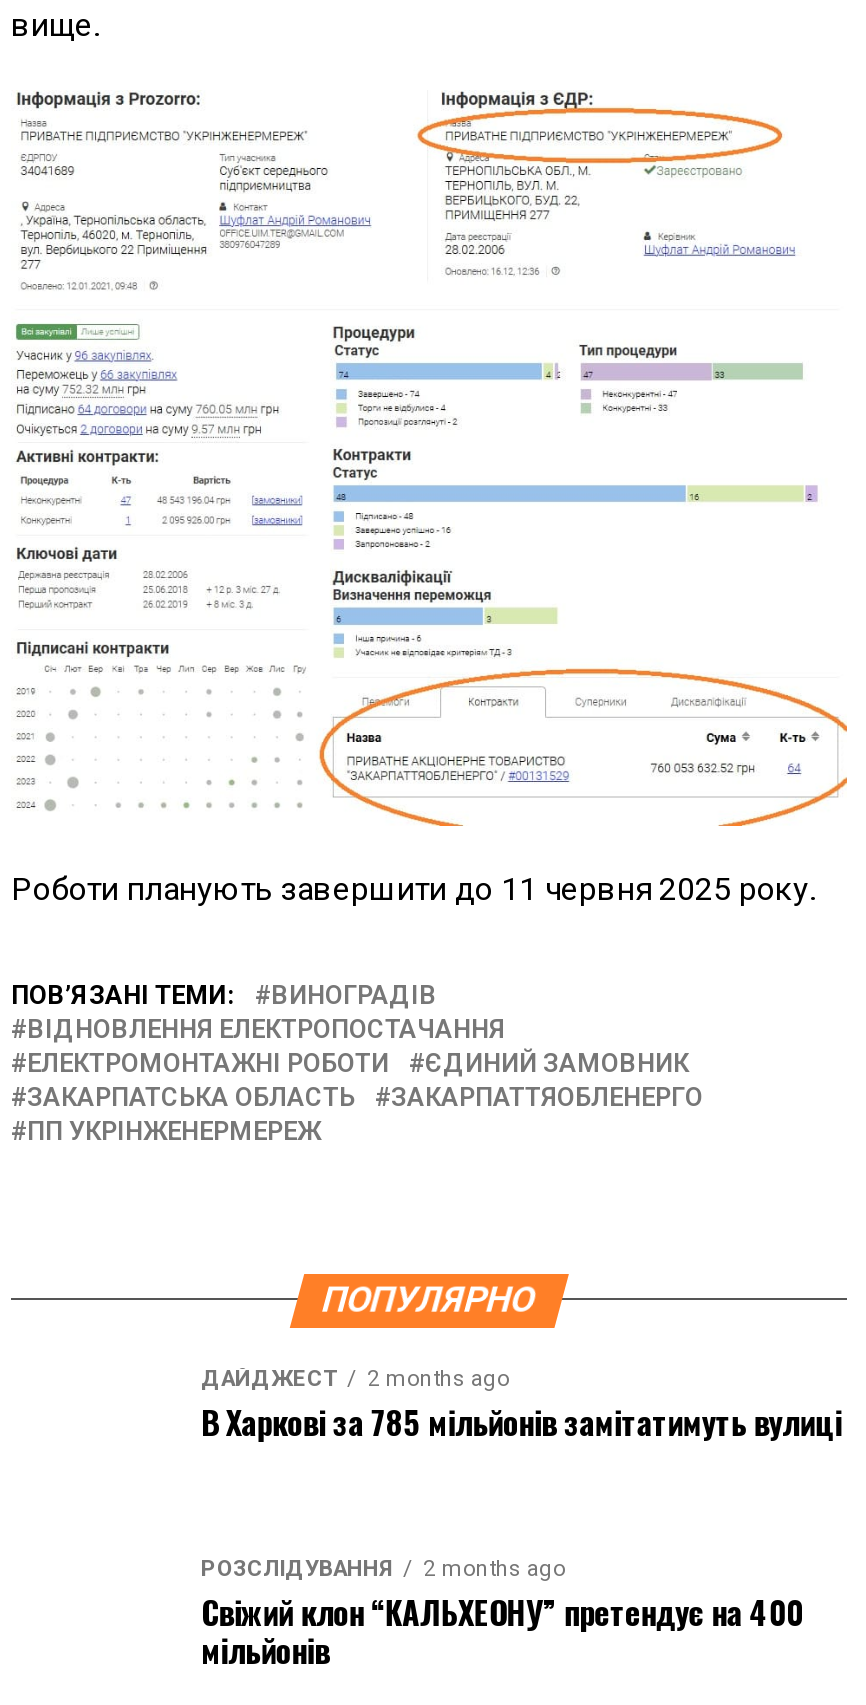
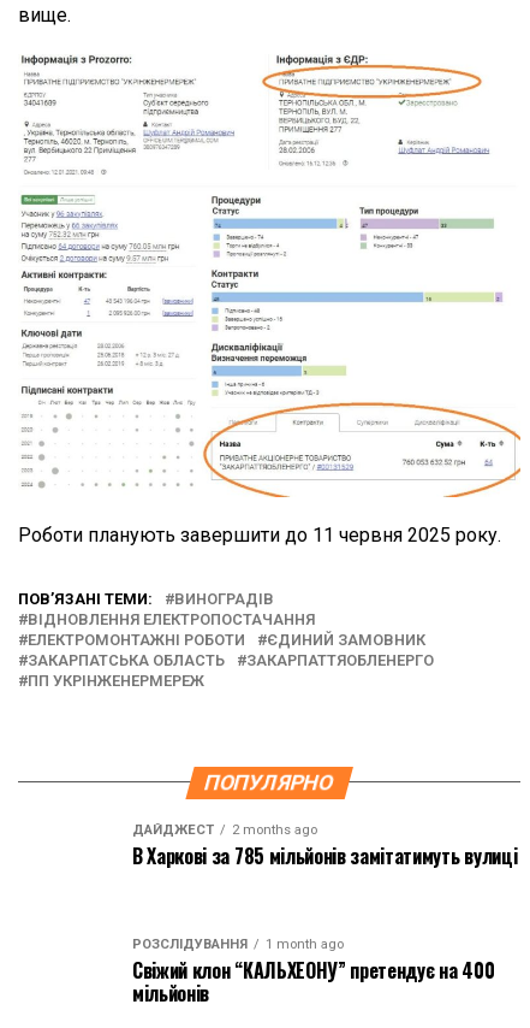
[201,1556,565,1582] РОЗСЛІДУВАННЯ 2 months ago -> [132,936,344,952] РОЗСЛІДУВАННЯ 1 month ago

